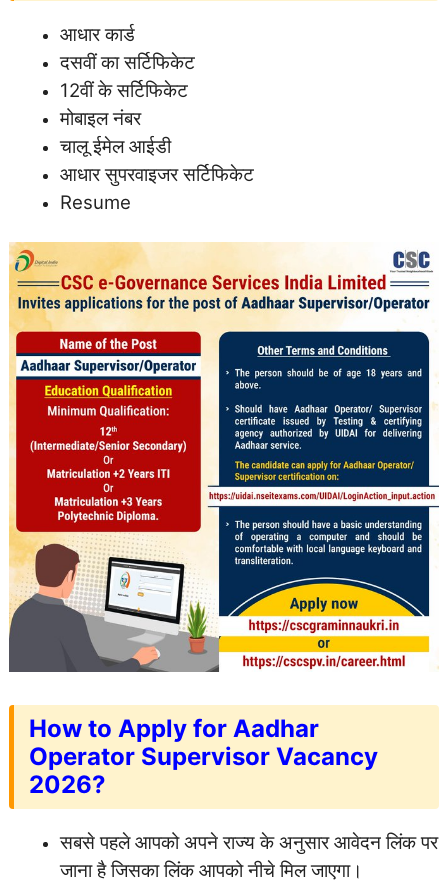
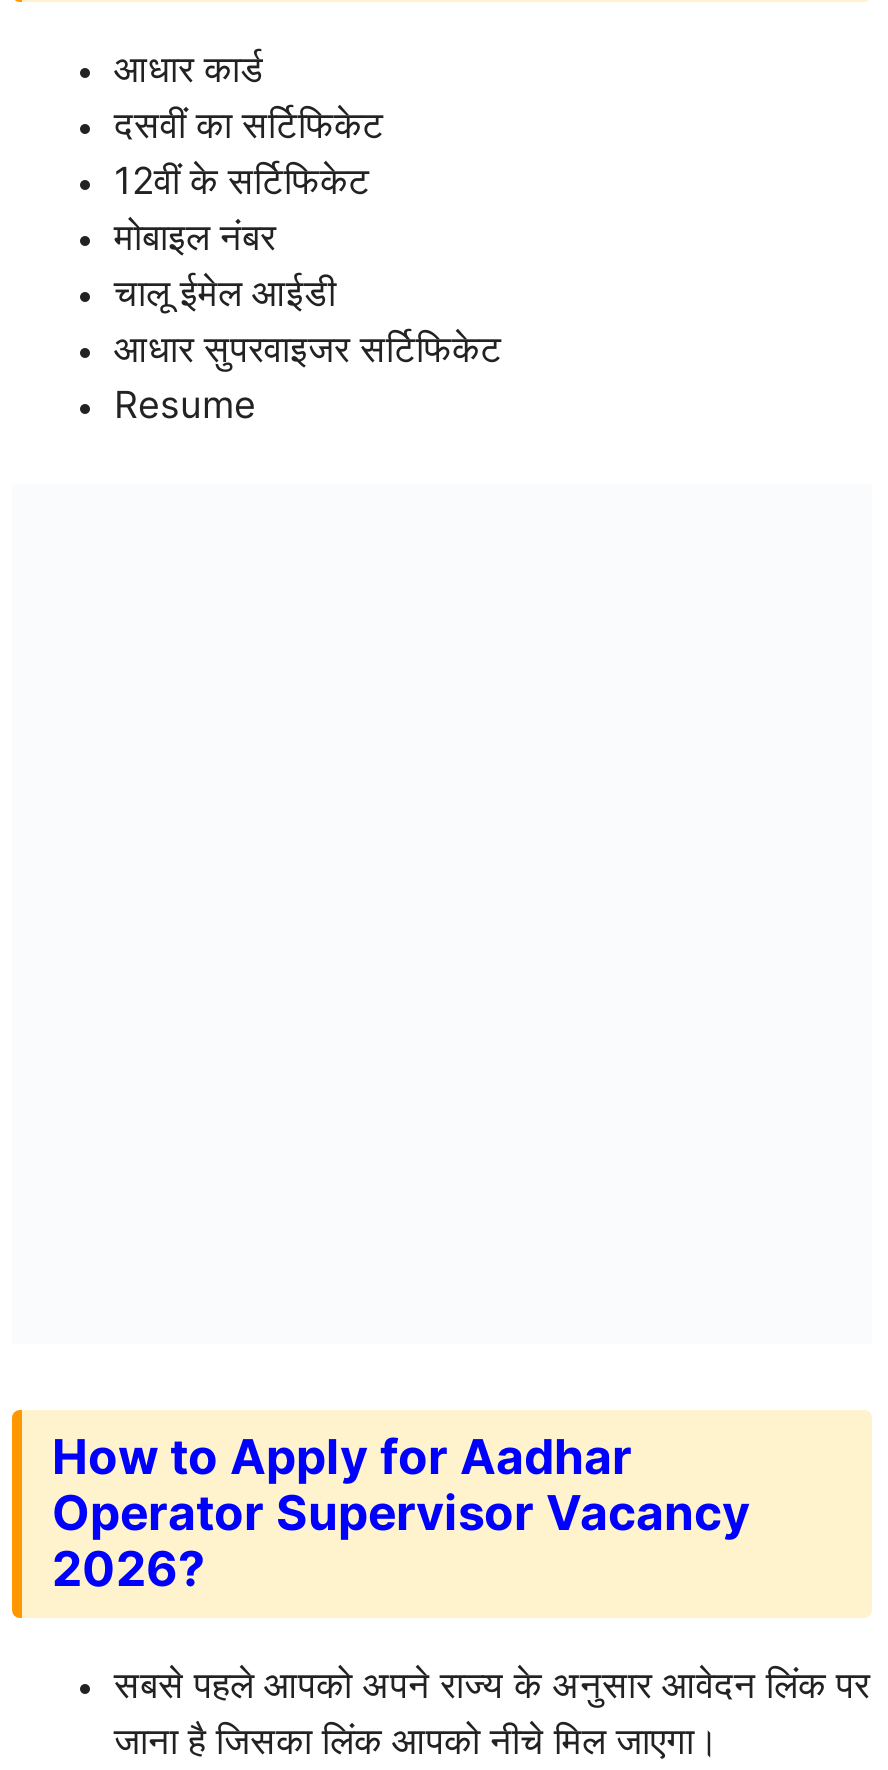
[8,241,440,673] [image] -> none

